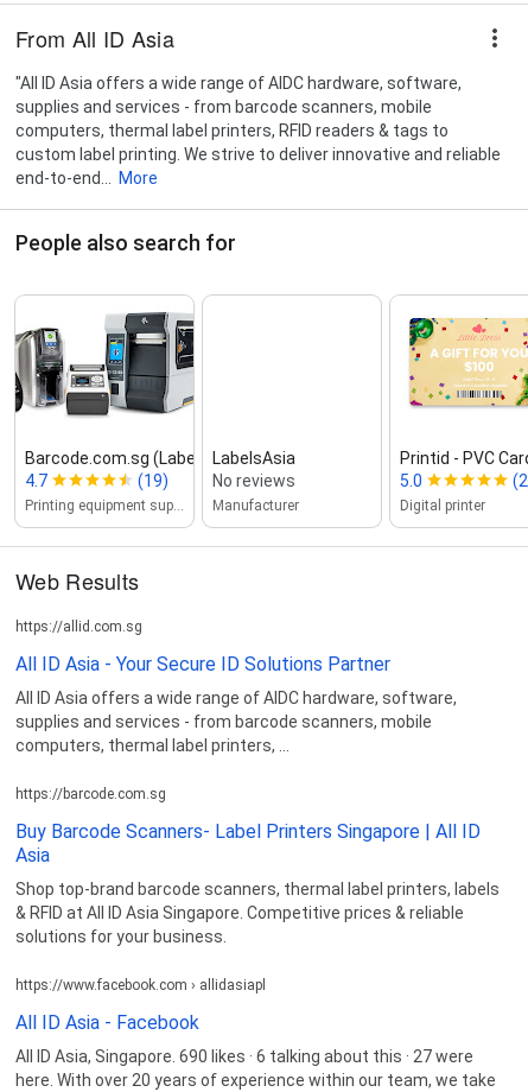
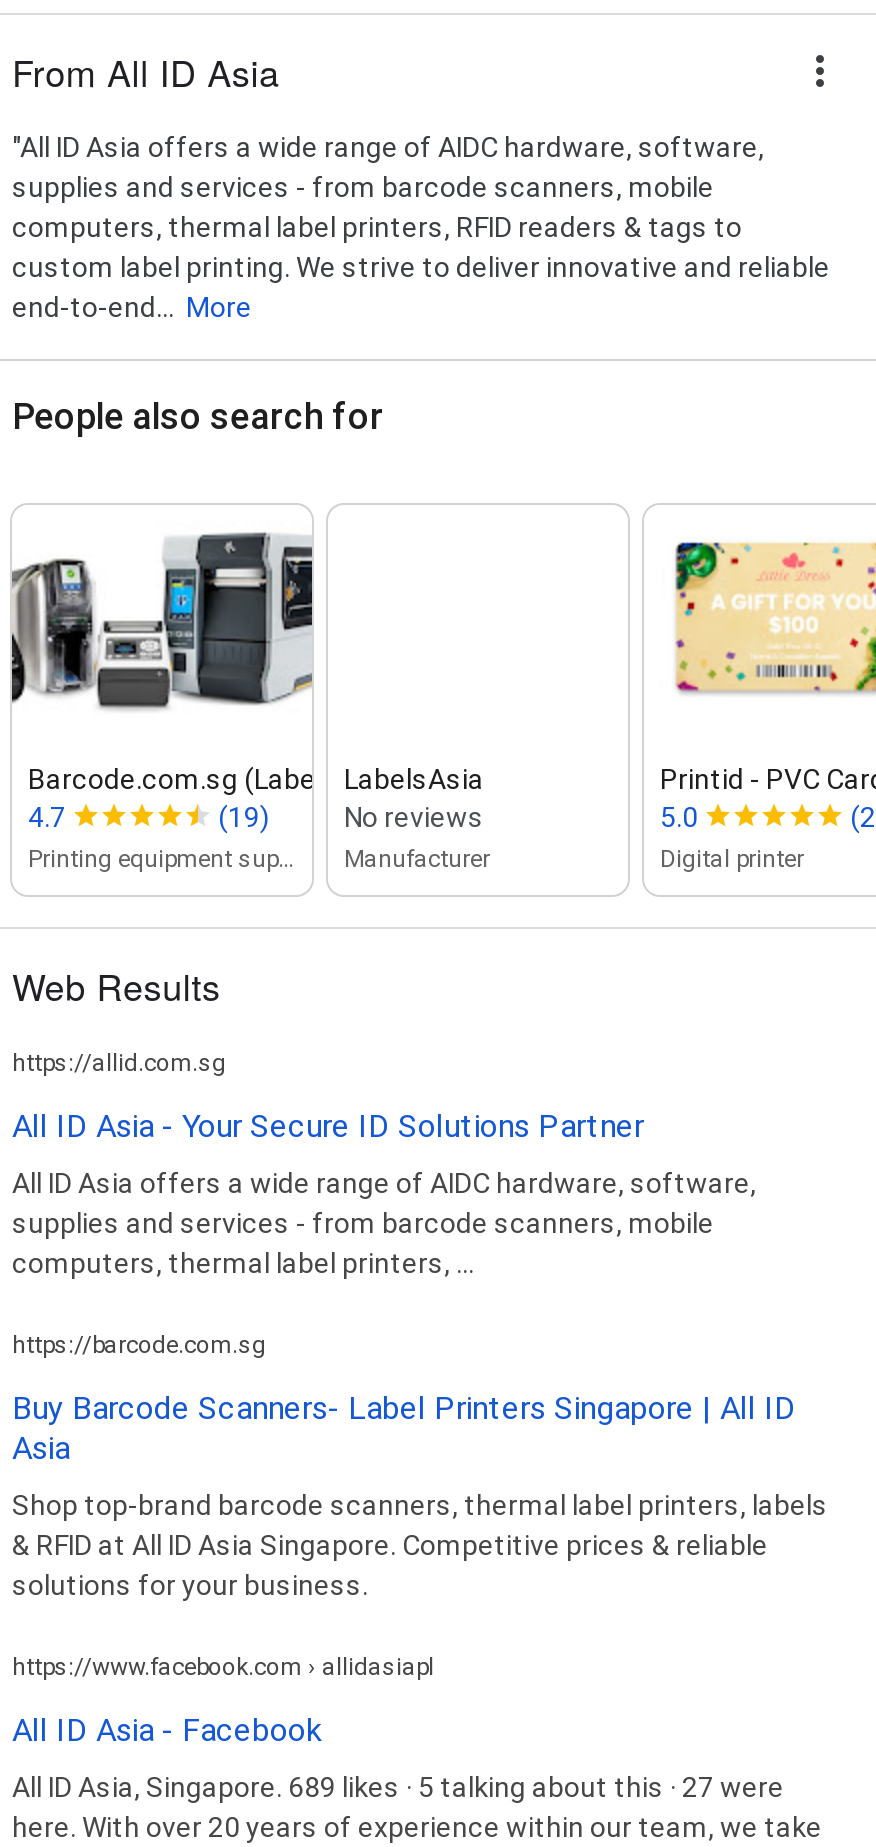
[15,1047,473,1066] All ID Asia, Singapore. 690 likes · 6 talking about this · 27 were -> [12,1770,784,1802] All ID Asia, Singapore. 689 likes · 5 talking about this · 27 were

